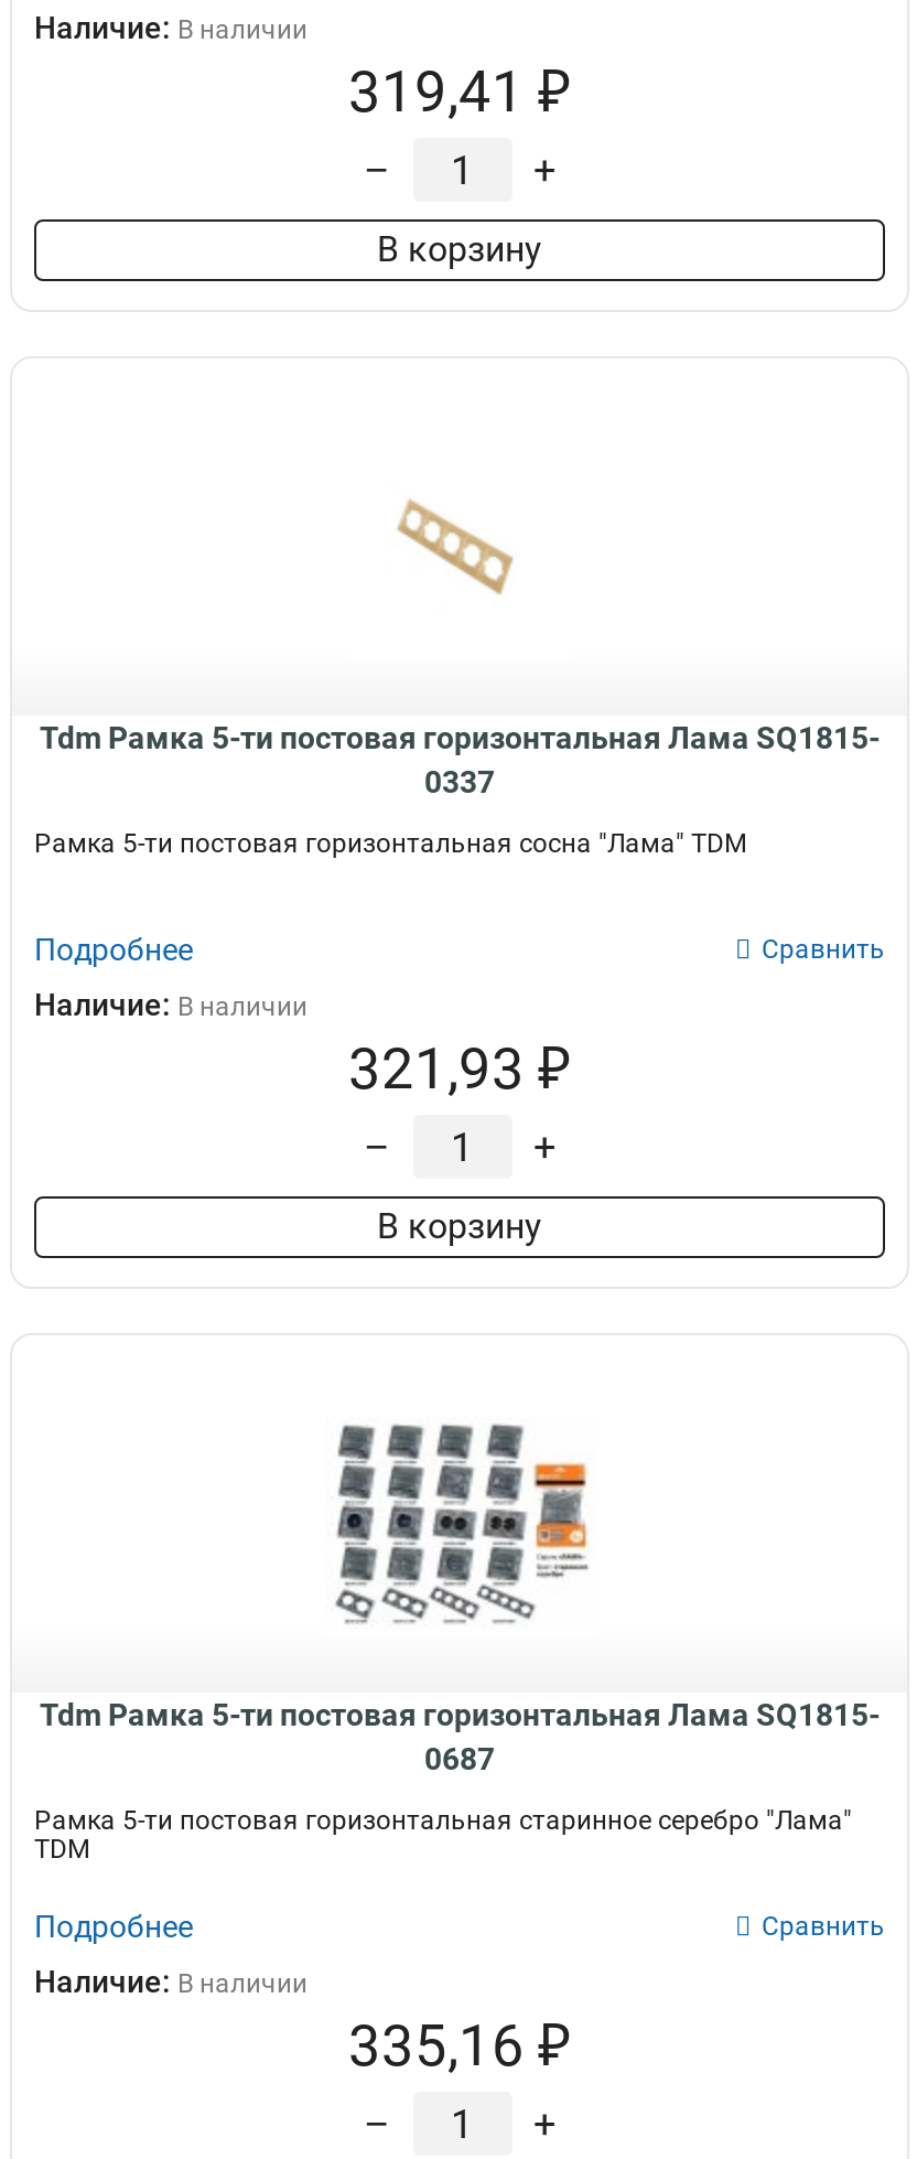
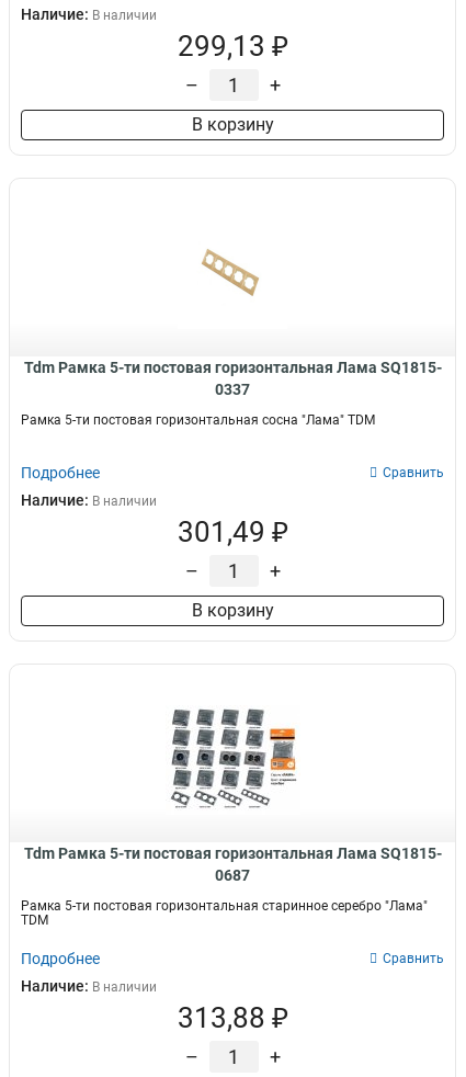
[348,58,571,125] 319,41 ₽ -> [177,30,288,63] 299,13 ₽
[348,1035,571,1102] 321,93 ₽ -> [177,515,288,548] 301,49 ₽
[348,2012,571,2079] 335,16 ₽ -> [177,1001,288,1034] 313,88 ₽

